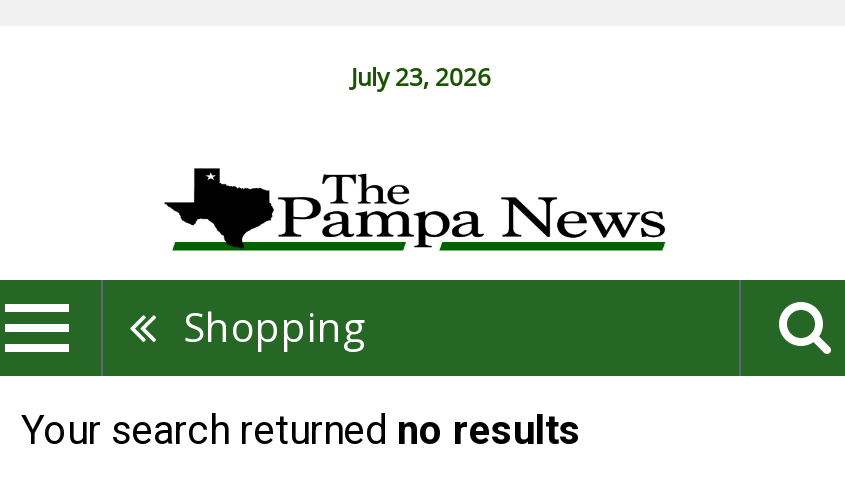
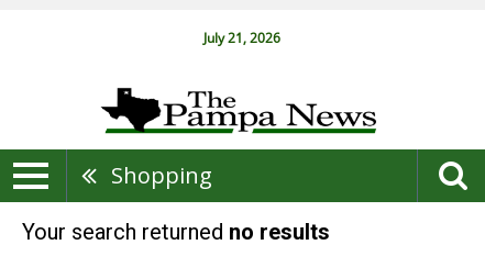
[351,60,491,94] July 23, 2026 -> [203,29,280,47] July 21, 2026

